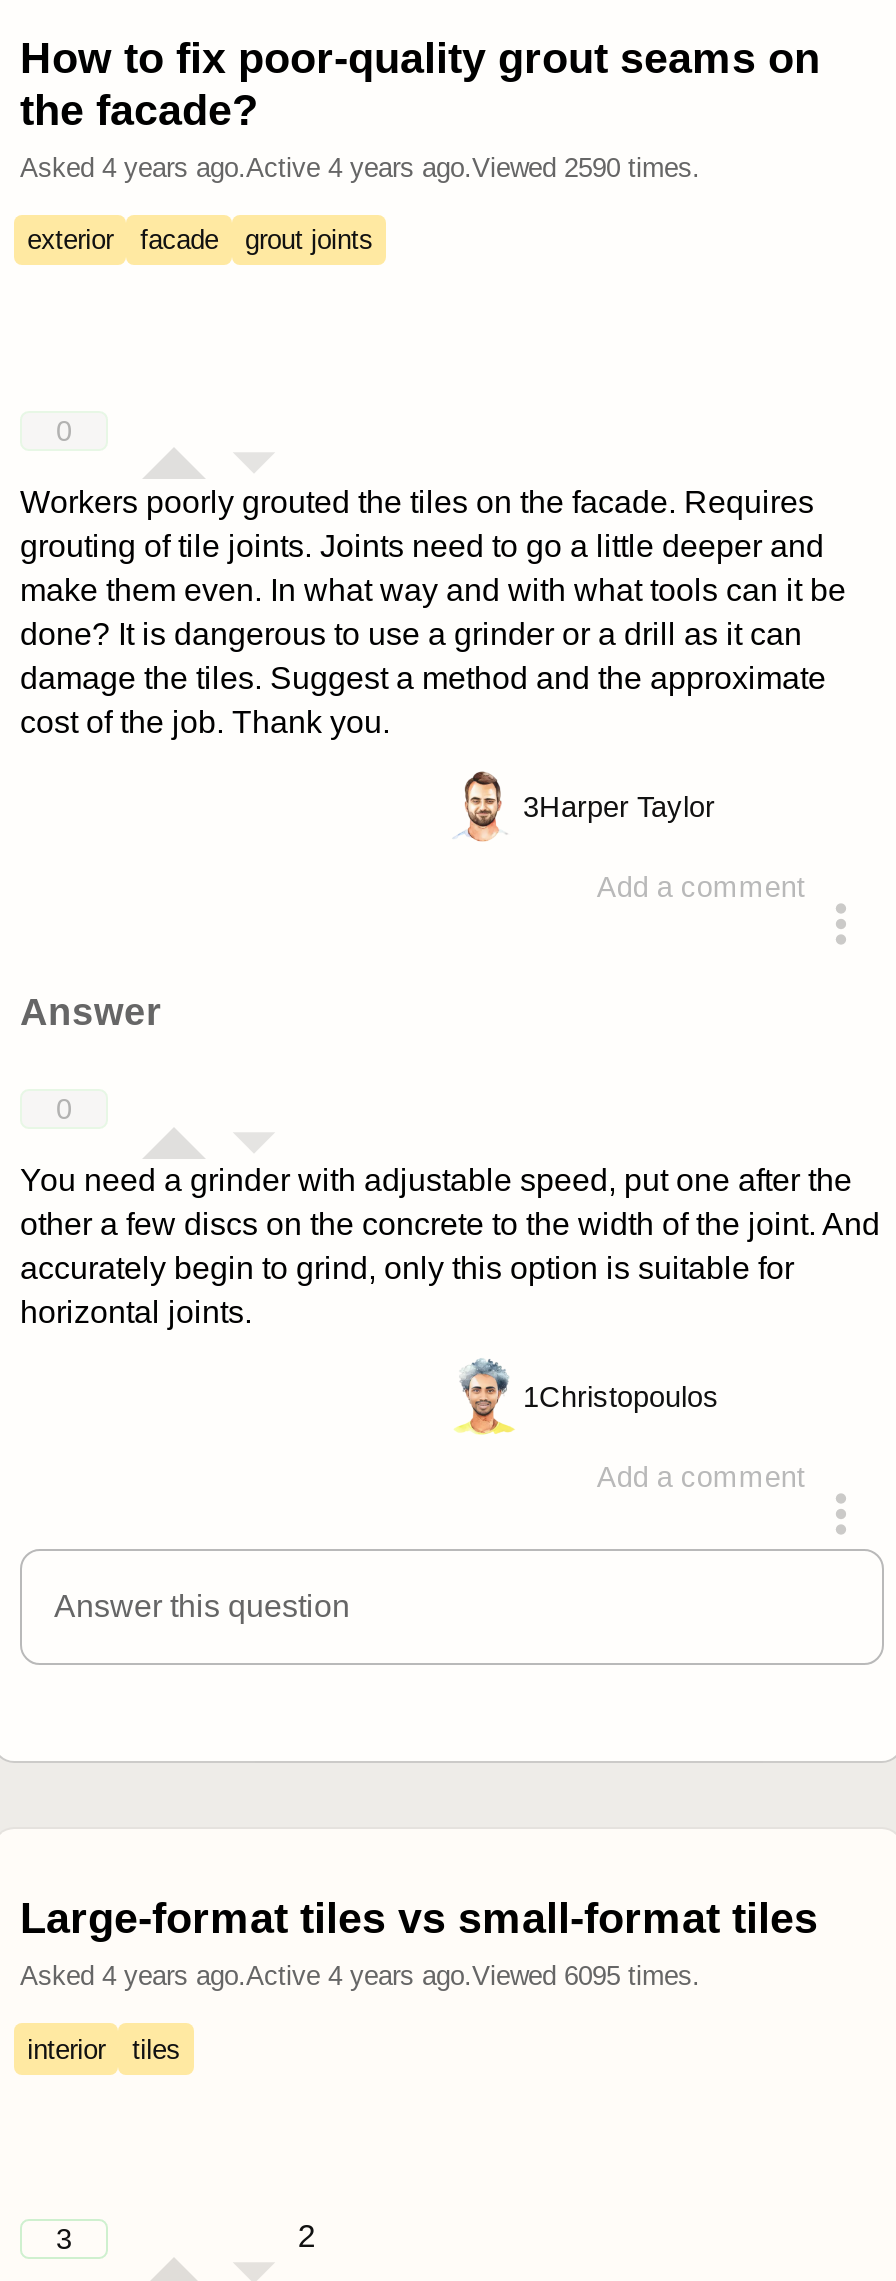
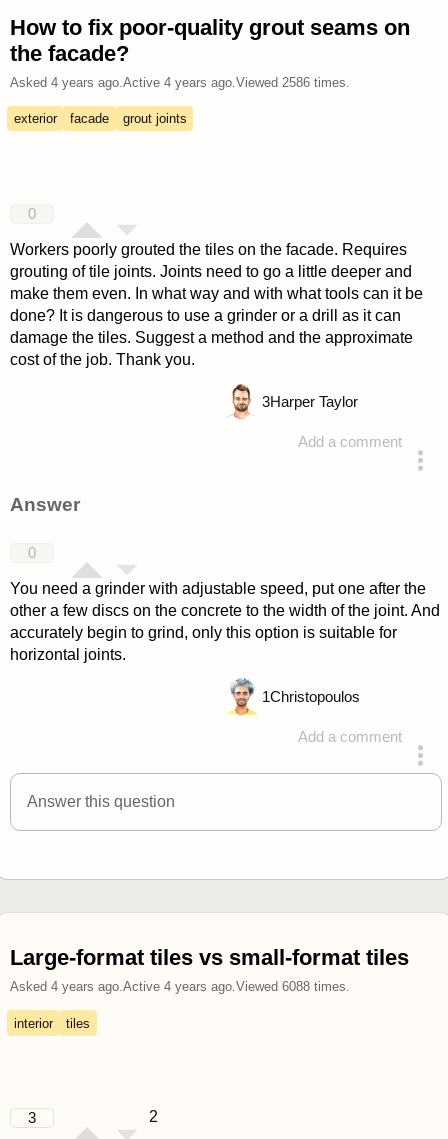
[20,152,700,182] Asked 4 years ago.Active 4 years ago.Viewed 2590 times. -> [10,75,350,90] Asked 4 years ago.Active 4 years ago.Viewed 2586 times.
[20,1962,700,1992] Asked 4 years ago.Active 4 years ago.Viewed 6095 times. -> [10,979,350,994] Asked 4 years ago.Active 4 years ago.Viewed 6088 times.

